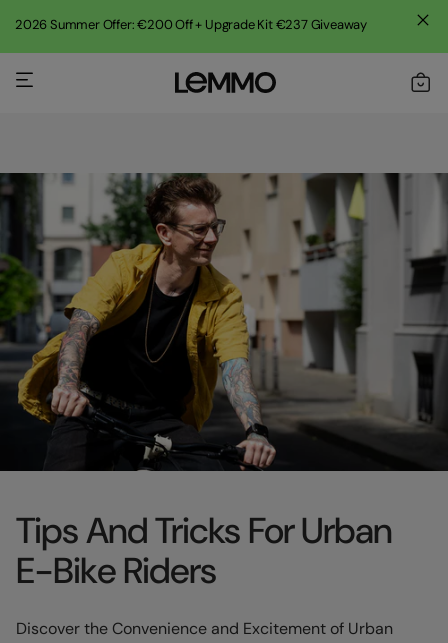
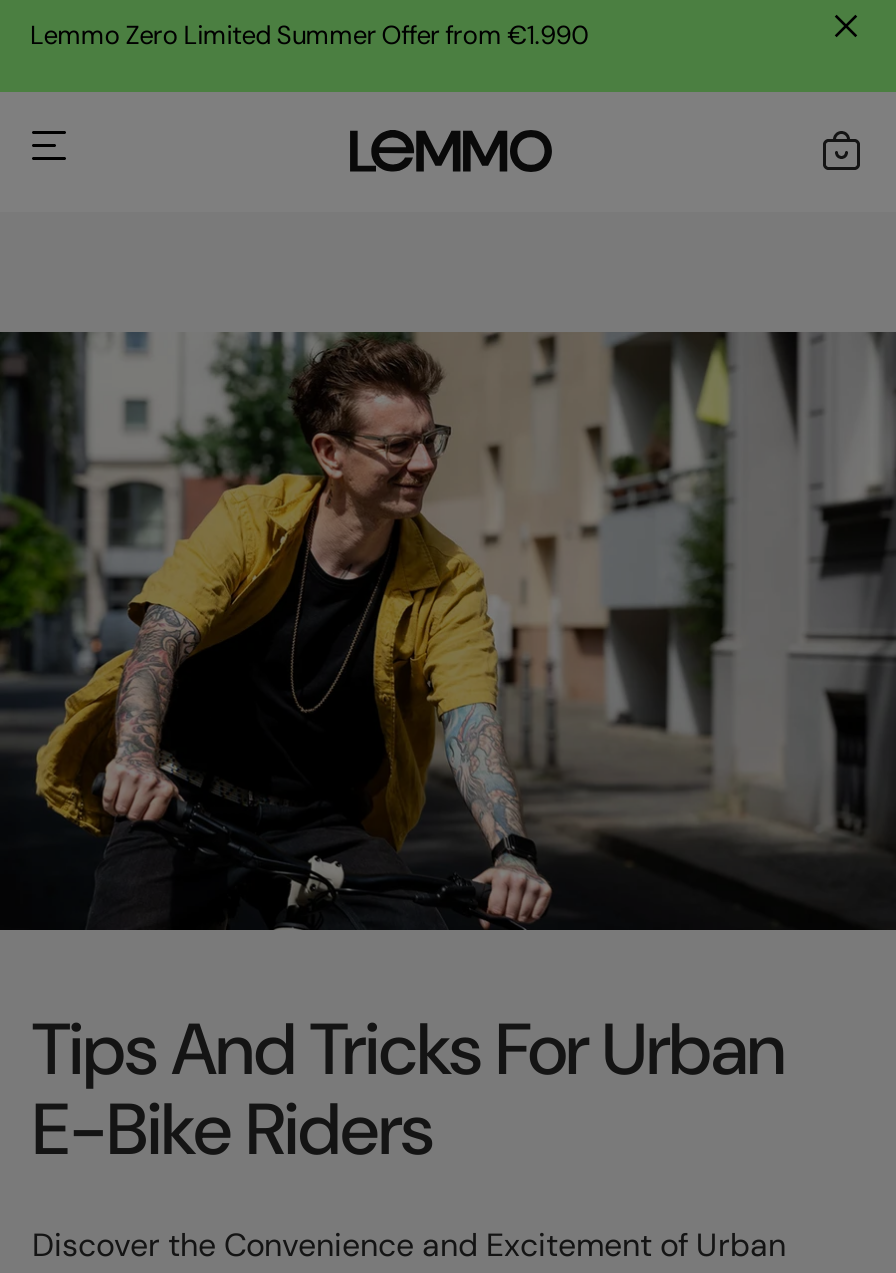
[15,16,367,33] 2026 Summer Offer: €200 Off + Upgrade Kit €237 Giveaway -> [30,18,589,52] Lemmo Zero Limited Summer Offer from €1.990

